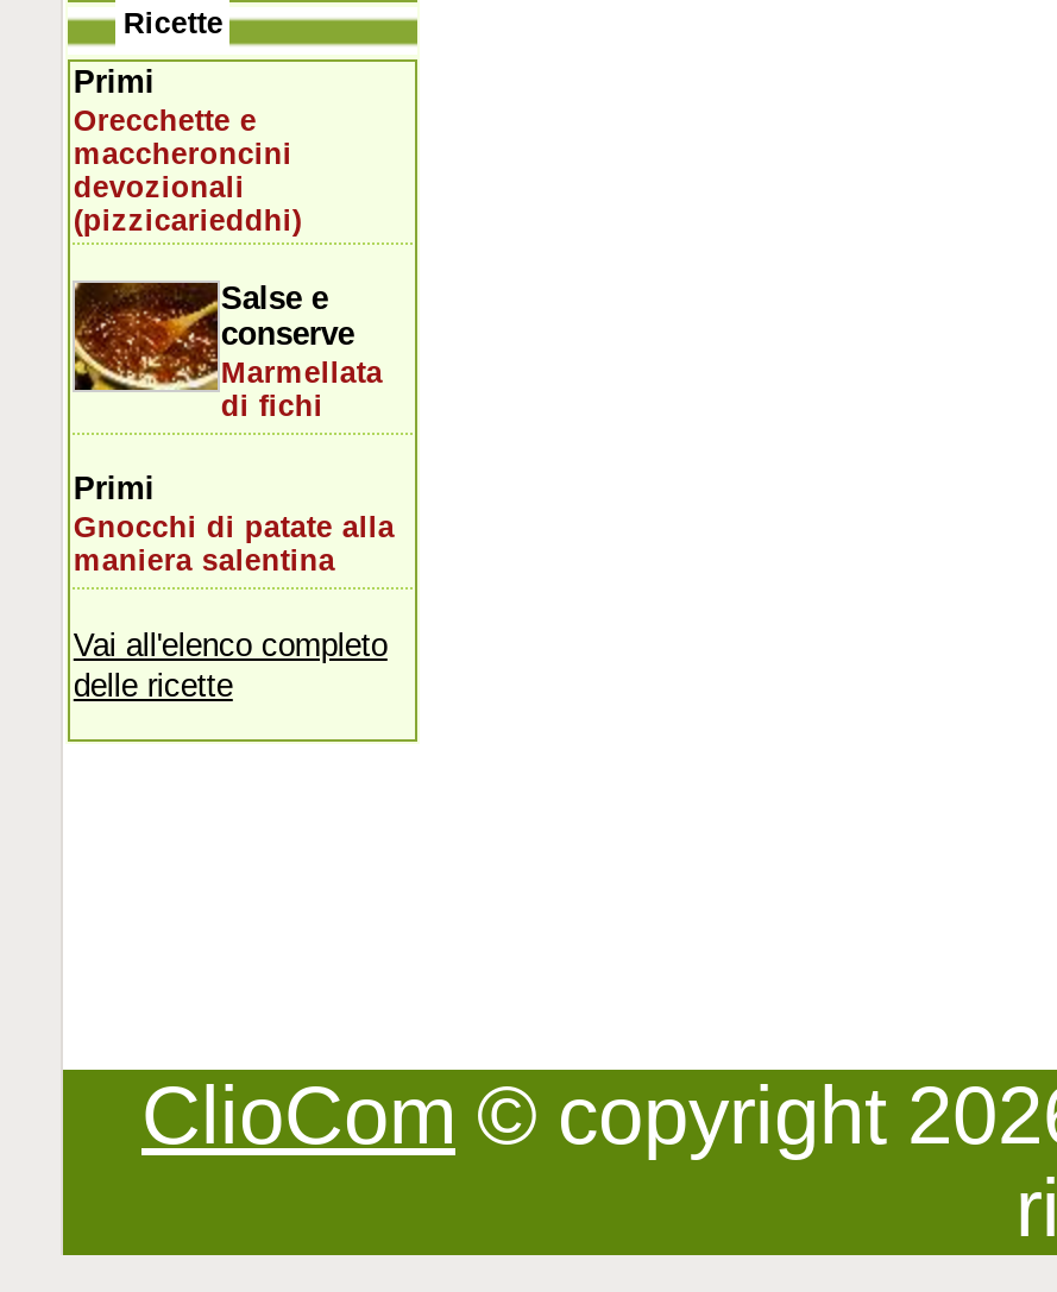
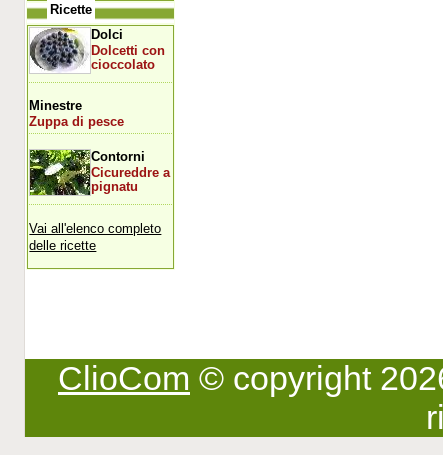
[73,64,302,237] Primi | Orecchette e | maccheroncini | devozionali | (pizzicarieddhi) -> [91,27,165,72] Dolci | Dolcetti con | cioccolato
[221,280,383,423] Salse e | conserve | Marmellata | di fichi -> [29,98,124,129] Minestre | Zuppa di pesce
[73,470,395,577] Primi | Gnocchi di patate alla | maniera salentina -> [91,149,170,194] Contorni | Cicureddre a | pignatu

